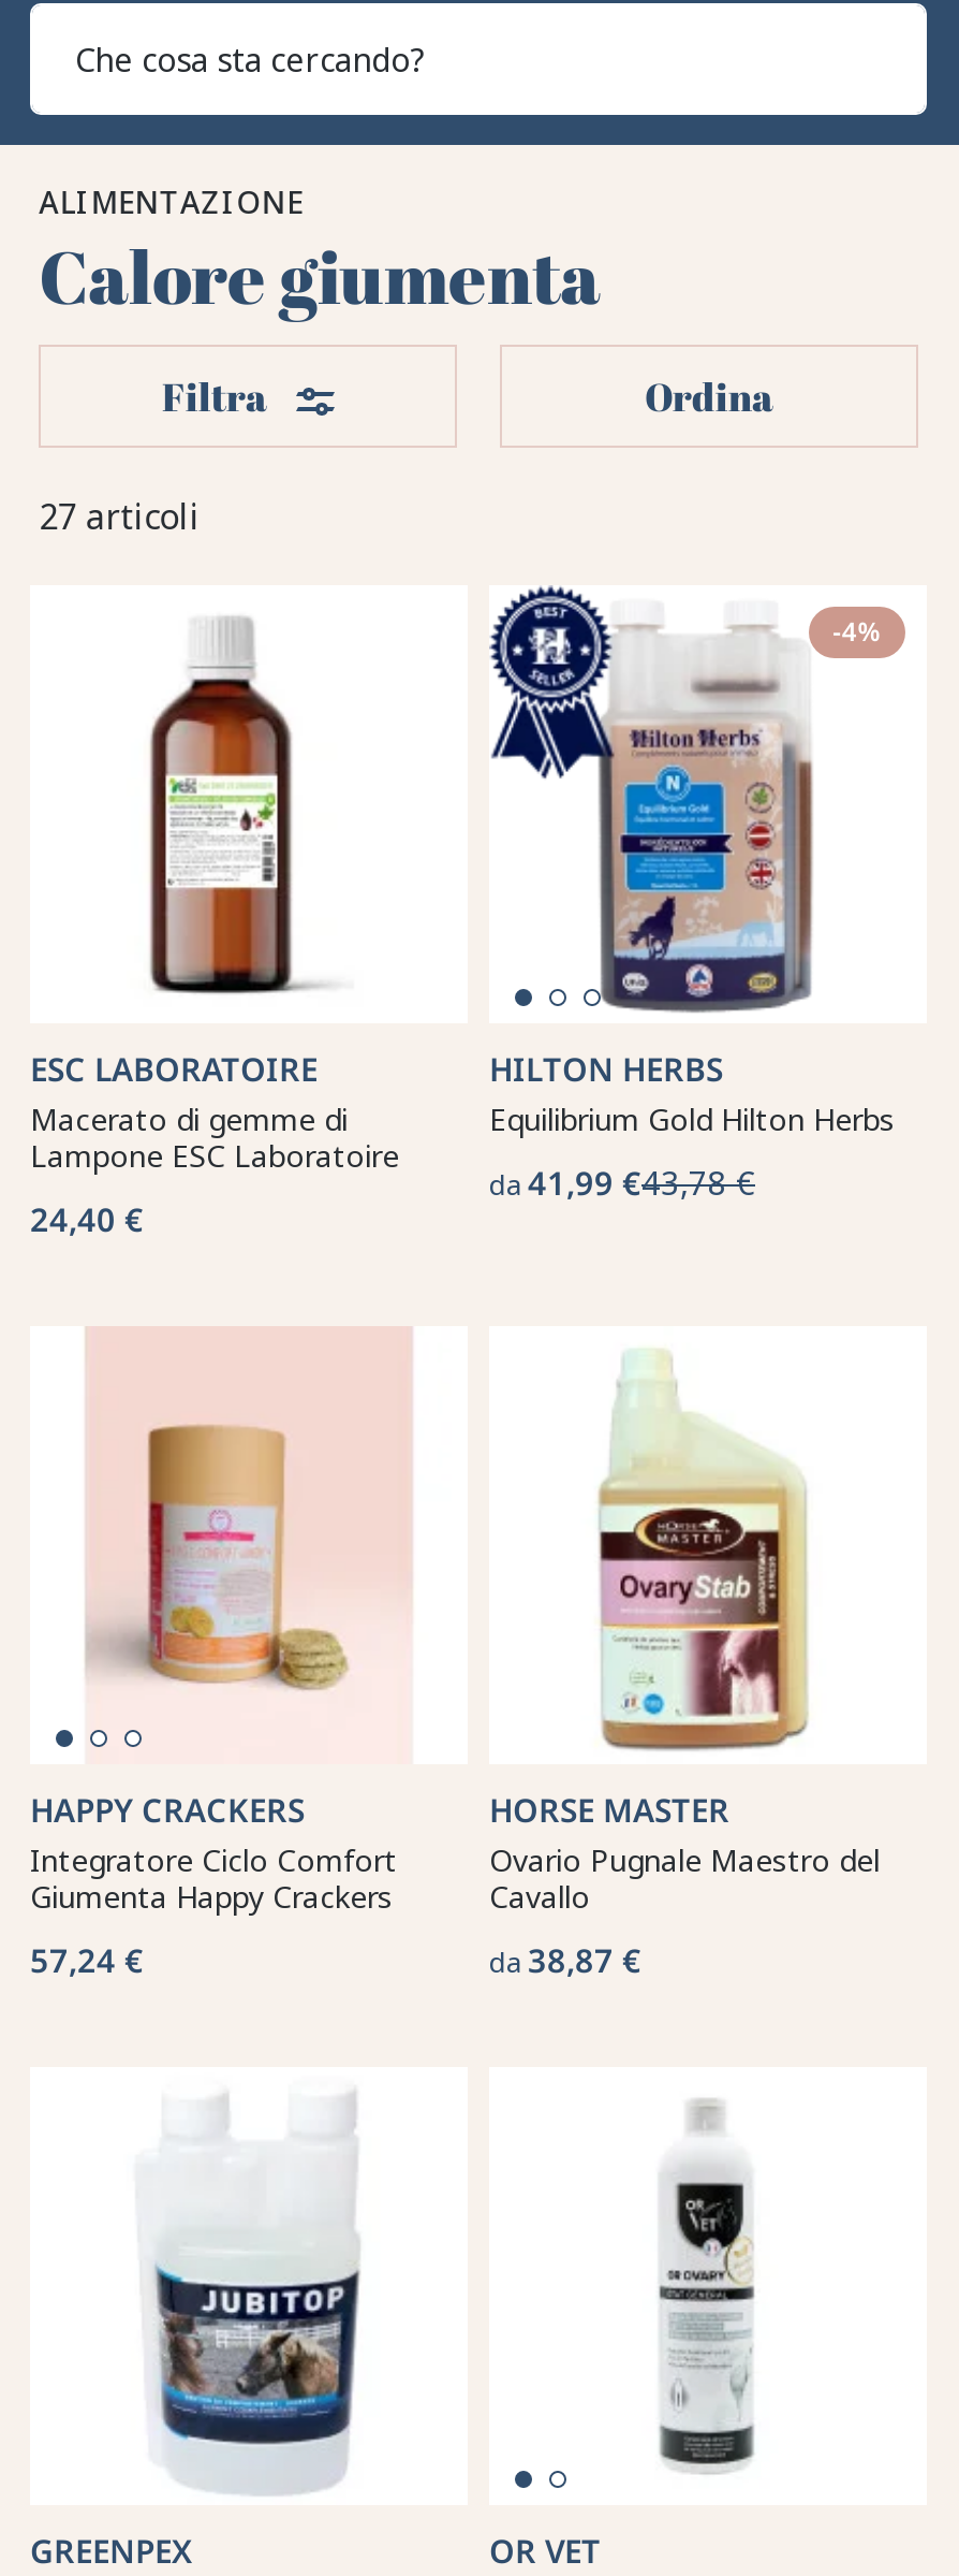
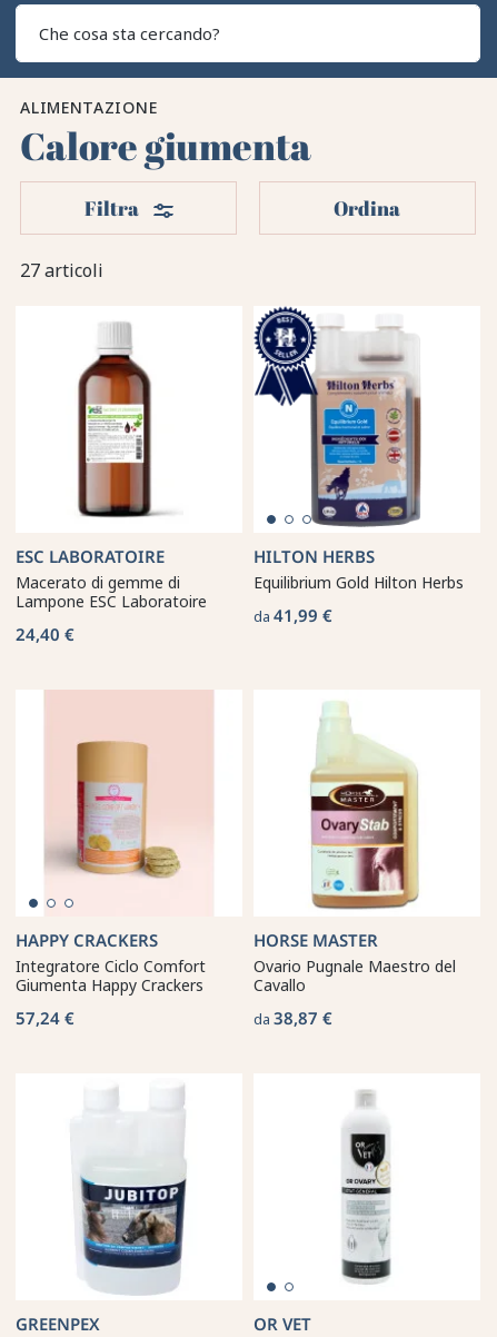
[833,612,882,649] -4% -> none
[489,1160,755,1203] da 41,99 €43,78 € -> [254,604,332,626] da 41,99 €

